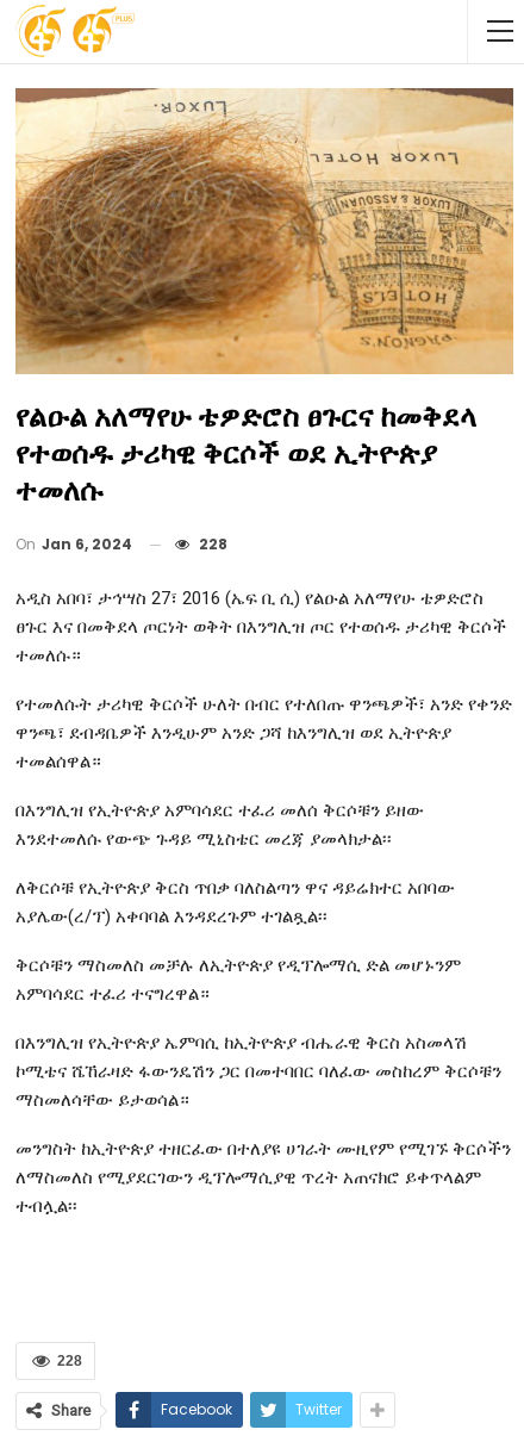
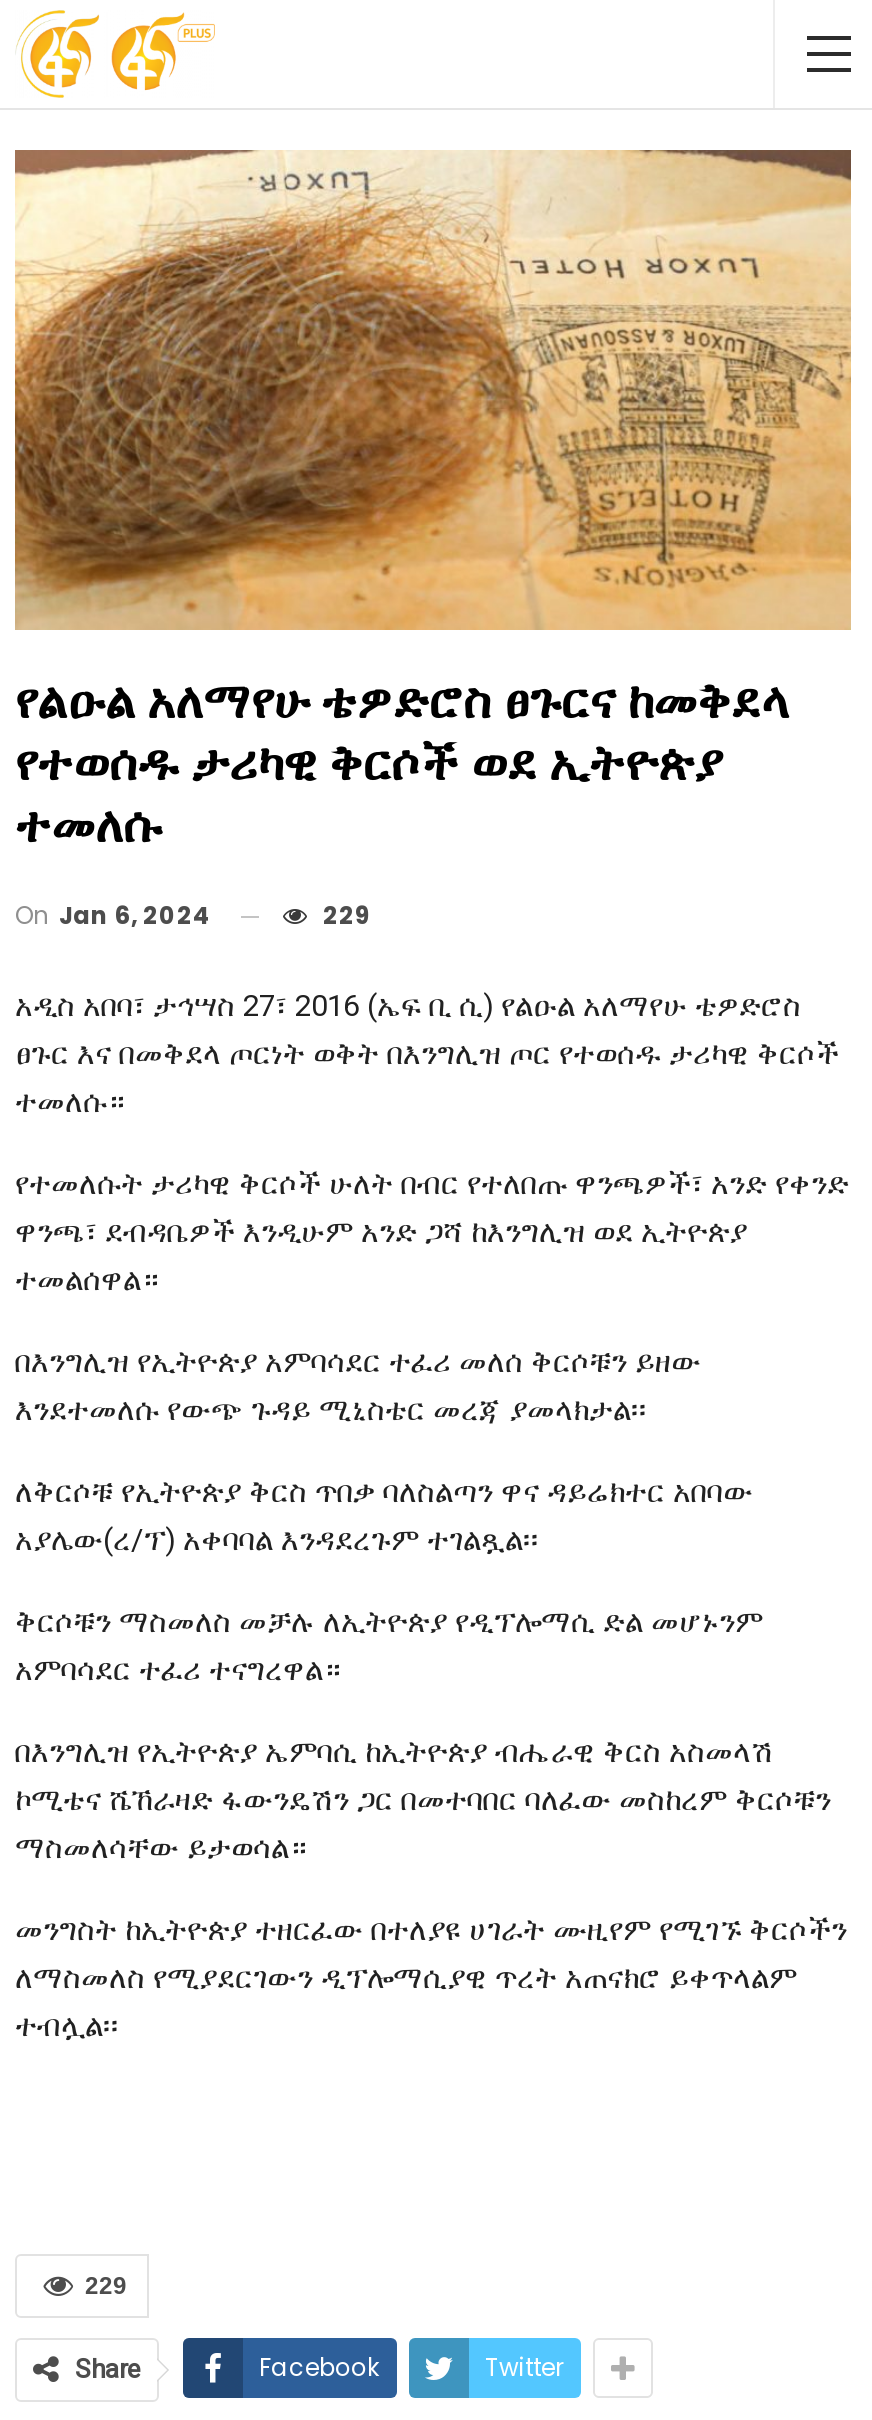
[199,533,227,554] 228 -> [323,897,371,931] 229
[57,1352,82,1369] 228 -> [85,2271,127,2299] 229

